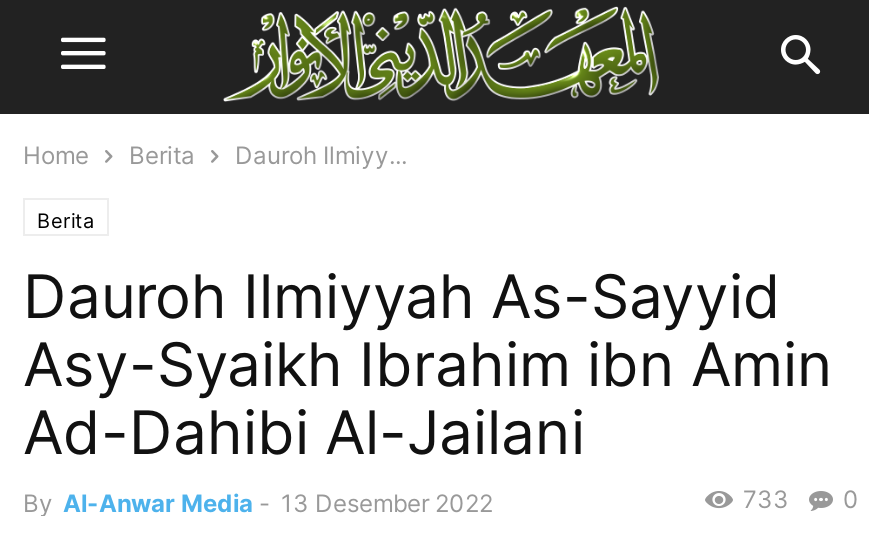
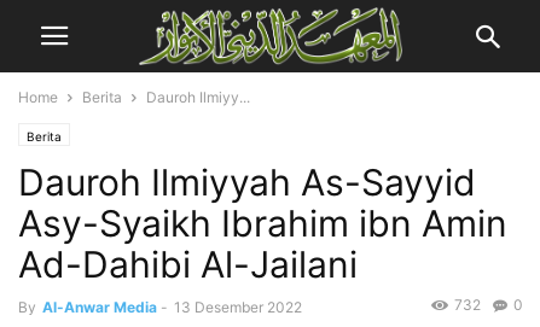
[743,484,859,514] 733 0 -> [454,296,523,314] 732 0

